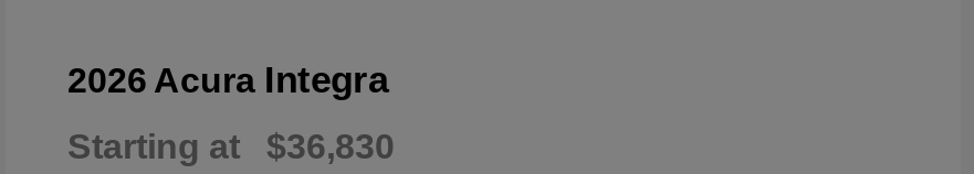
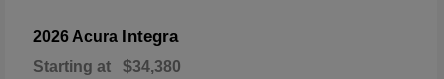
[67,129,395,166] Starting at $36,830 -> [33,58,181,75] Starting at $34,380

